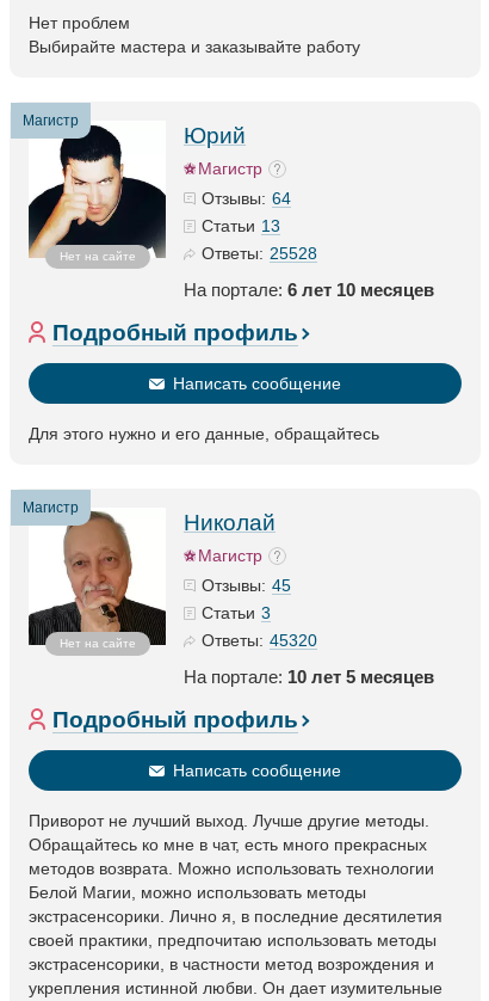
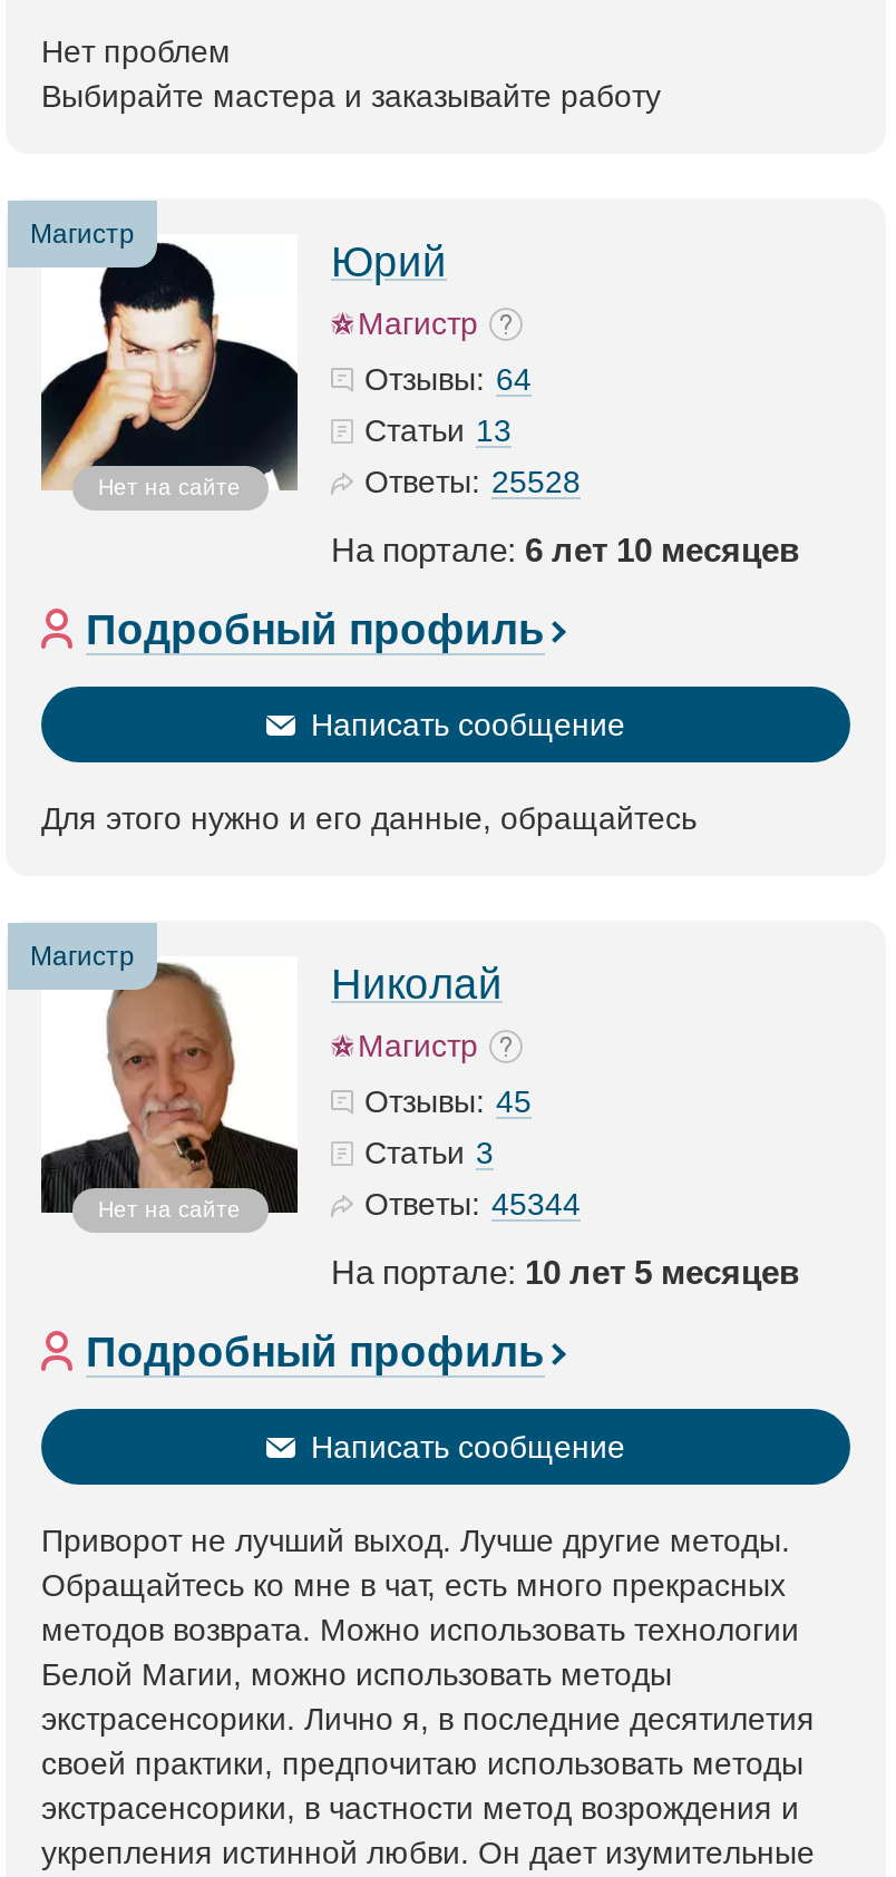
[202,630,317,650] Ответы: 45320 -> [364,1185,581,1222] Ответы: 45344

